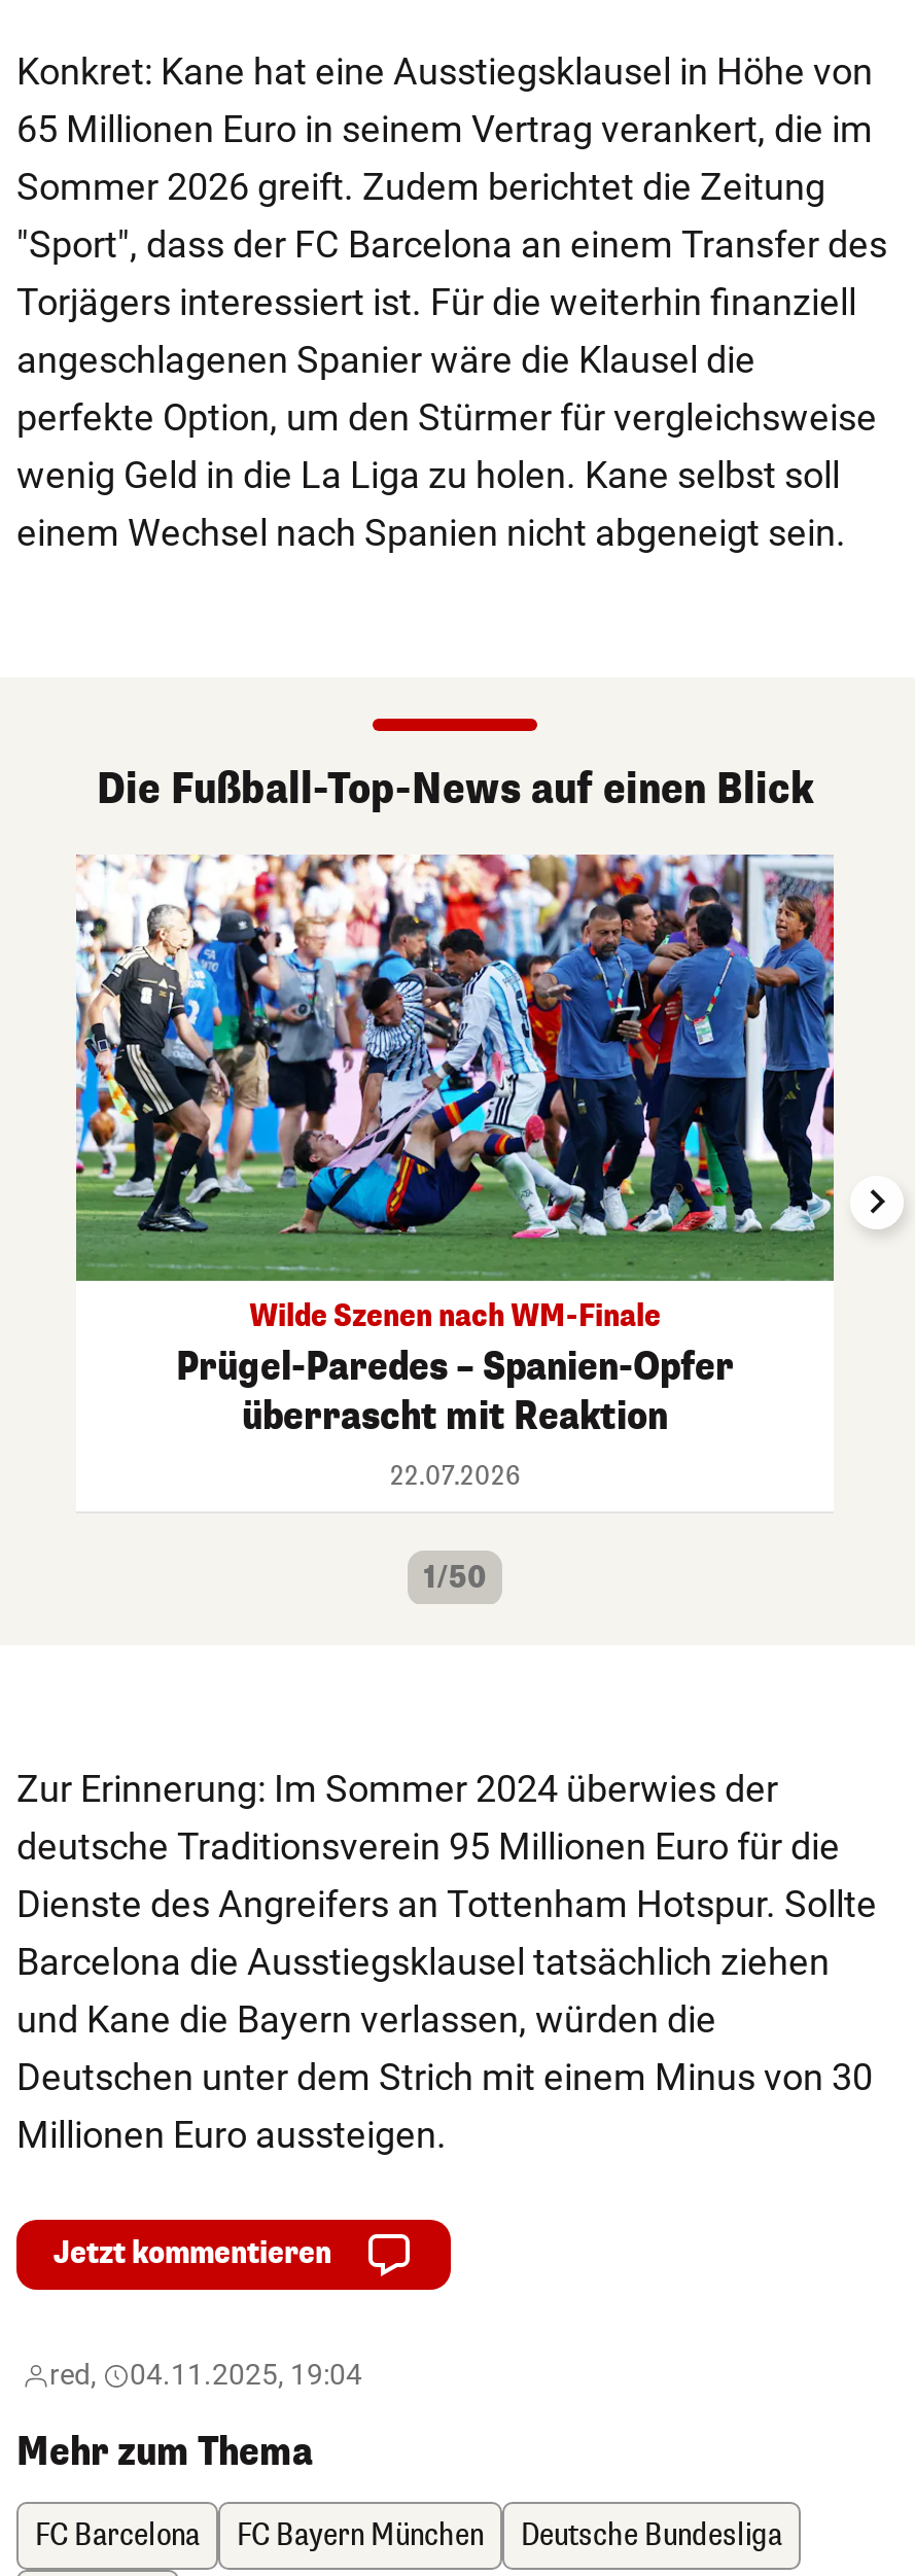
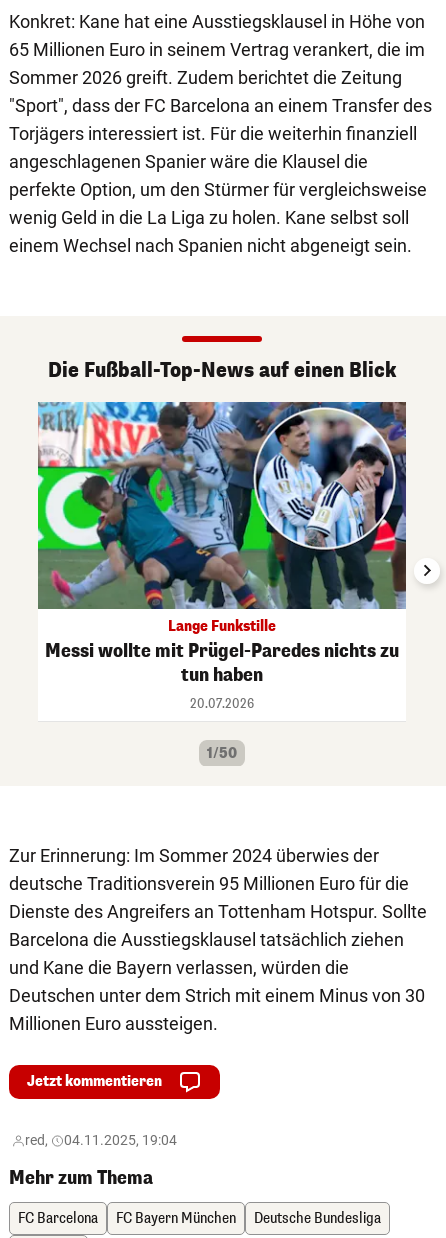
[74,852,836,1493] [image] | Wilde Szenen nach WM-Finale | Prügel-Paredes – Spanien-Opfer | überrascht mit Reaktion | 22.07.2026 -> [37,401,407,712] [image] | Lange Funkstille | Messi wollte mit Prügel-Paredes nichts zu | tun haben | 20.07.2026

